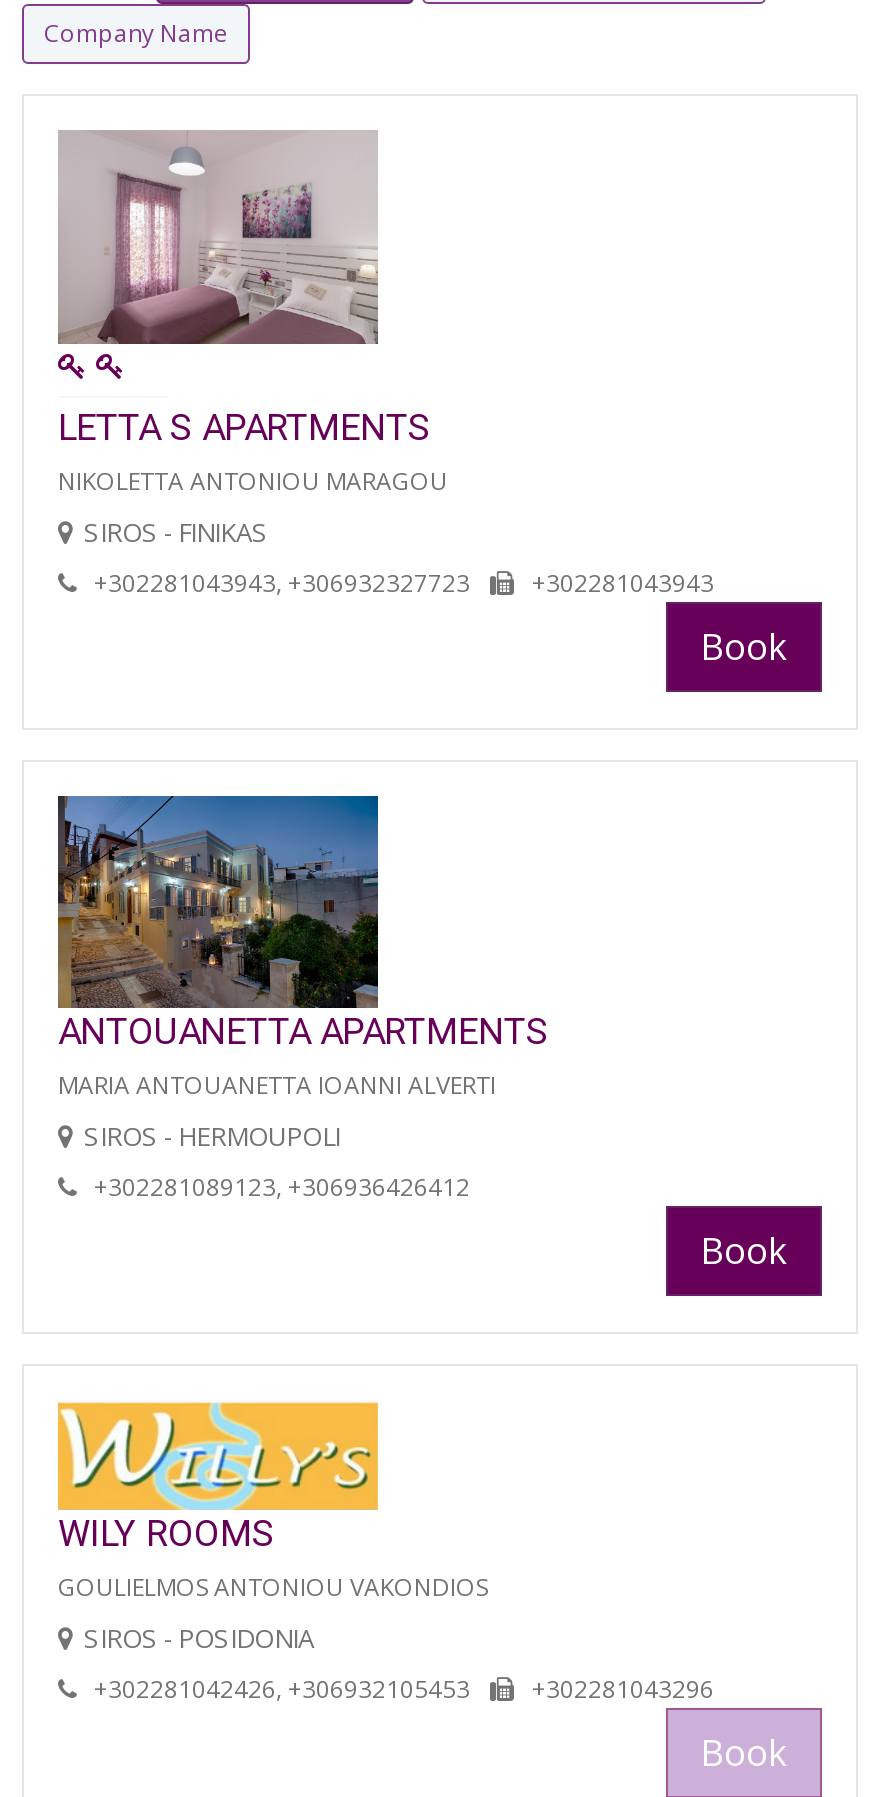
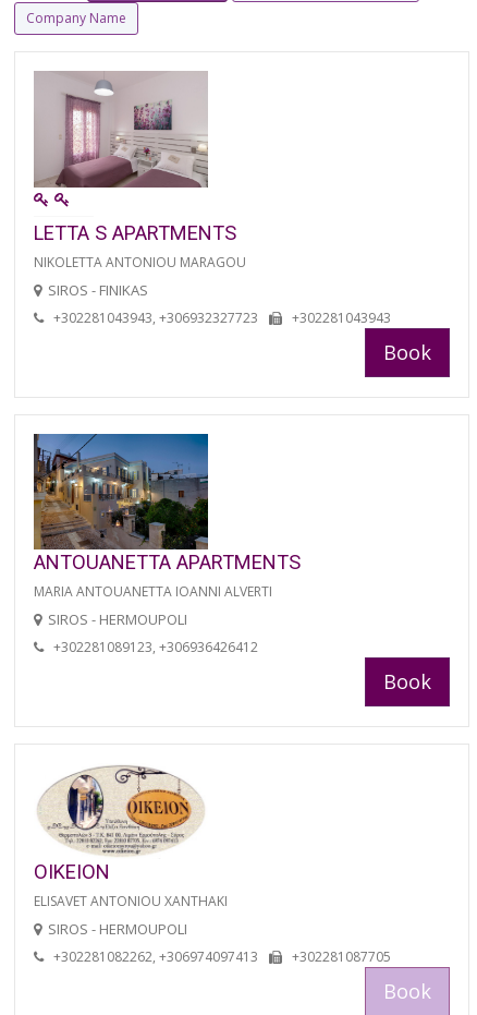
[56,1400,714,1707] [image] | WILY ROOMS | GOULIELMOS ANTONIOU VAKONDIOS | SIROS - POSIDONIA | +302281042426, +306932105453 | +302281043296 -> [34,765,391,966] [image] | OIKEION | ELISAVET ANTONIOU XANTHAKI | SIROS - HERMOUPOLI | +302281082262, +306974097413 | +302281087705

